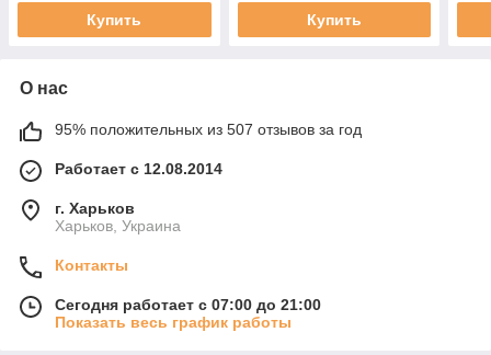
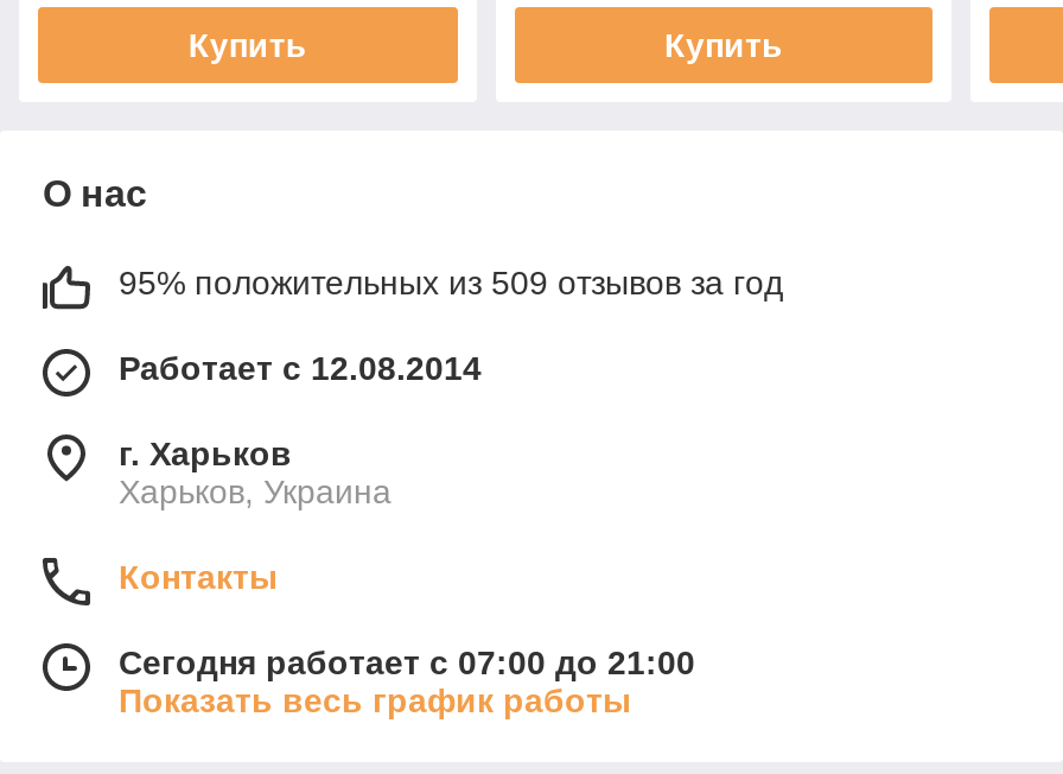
[55,120,362,138] 95% положительных из 507 отзывов за год -> [119,263,783,301] 95% положительных из 509 отзывов за год

